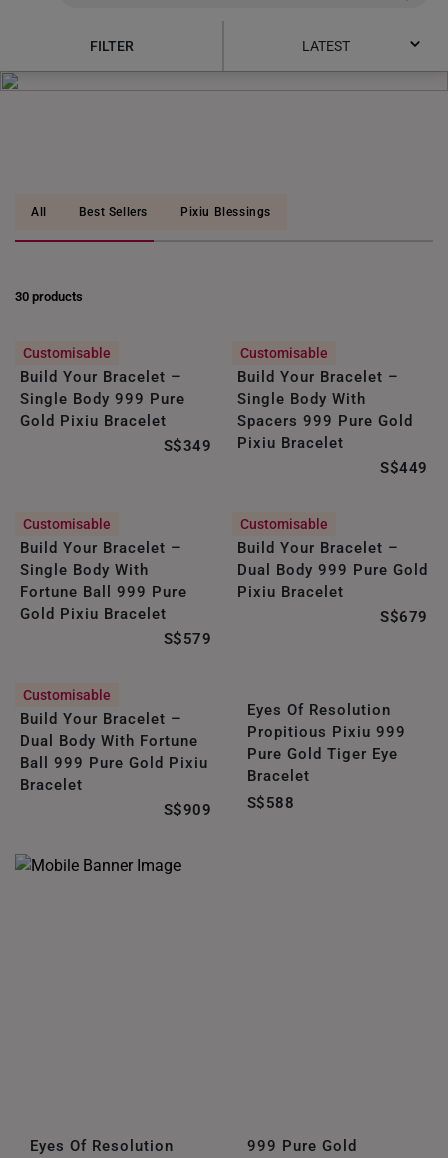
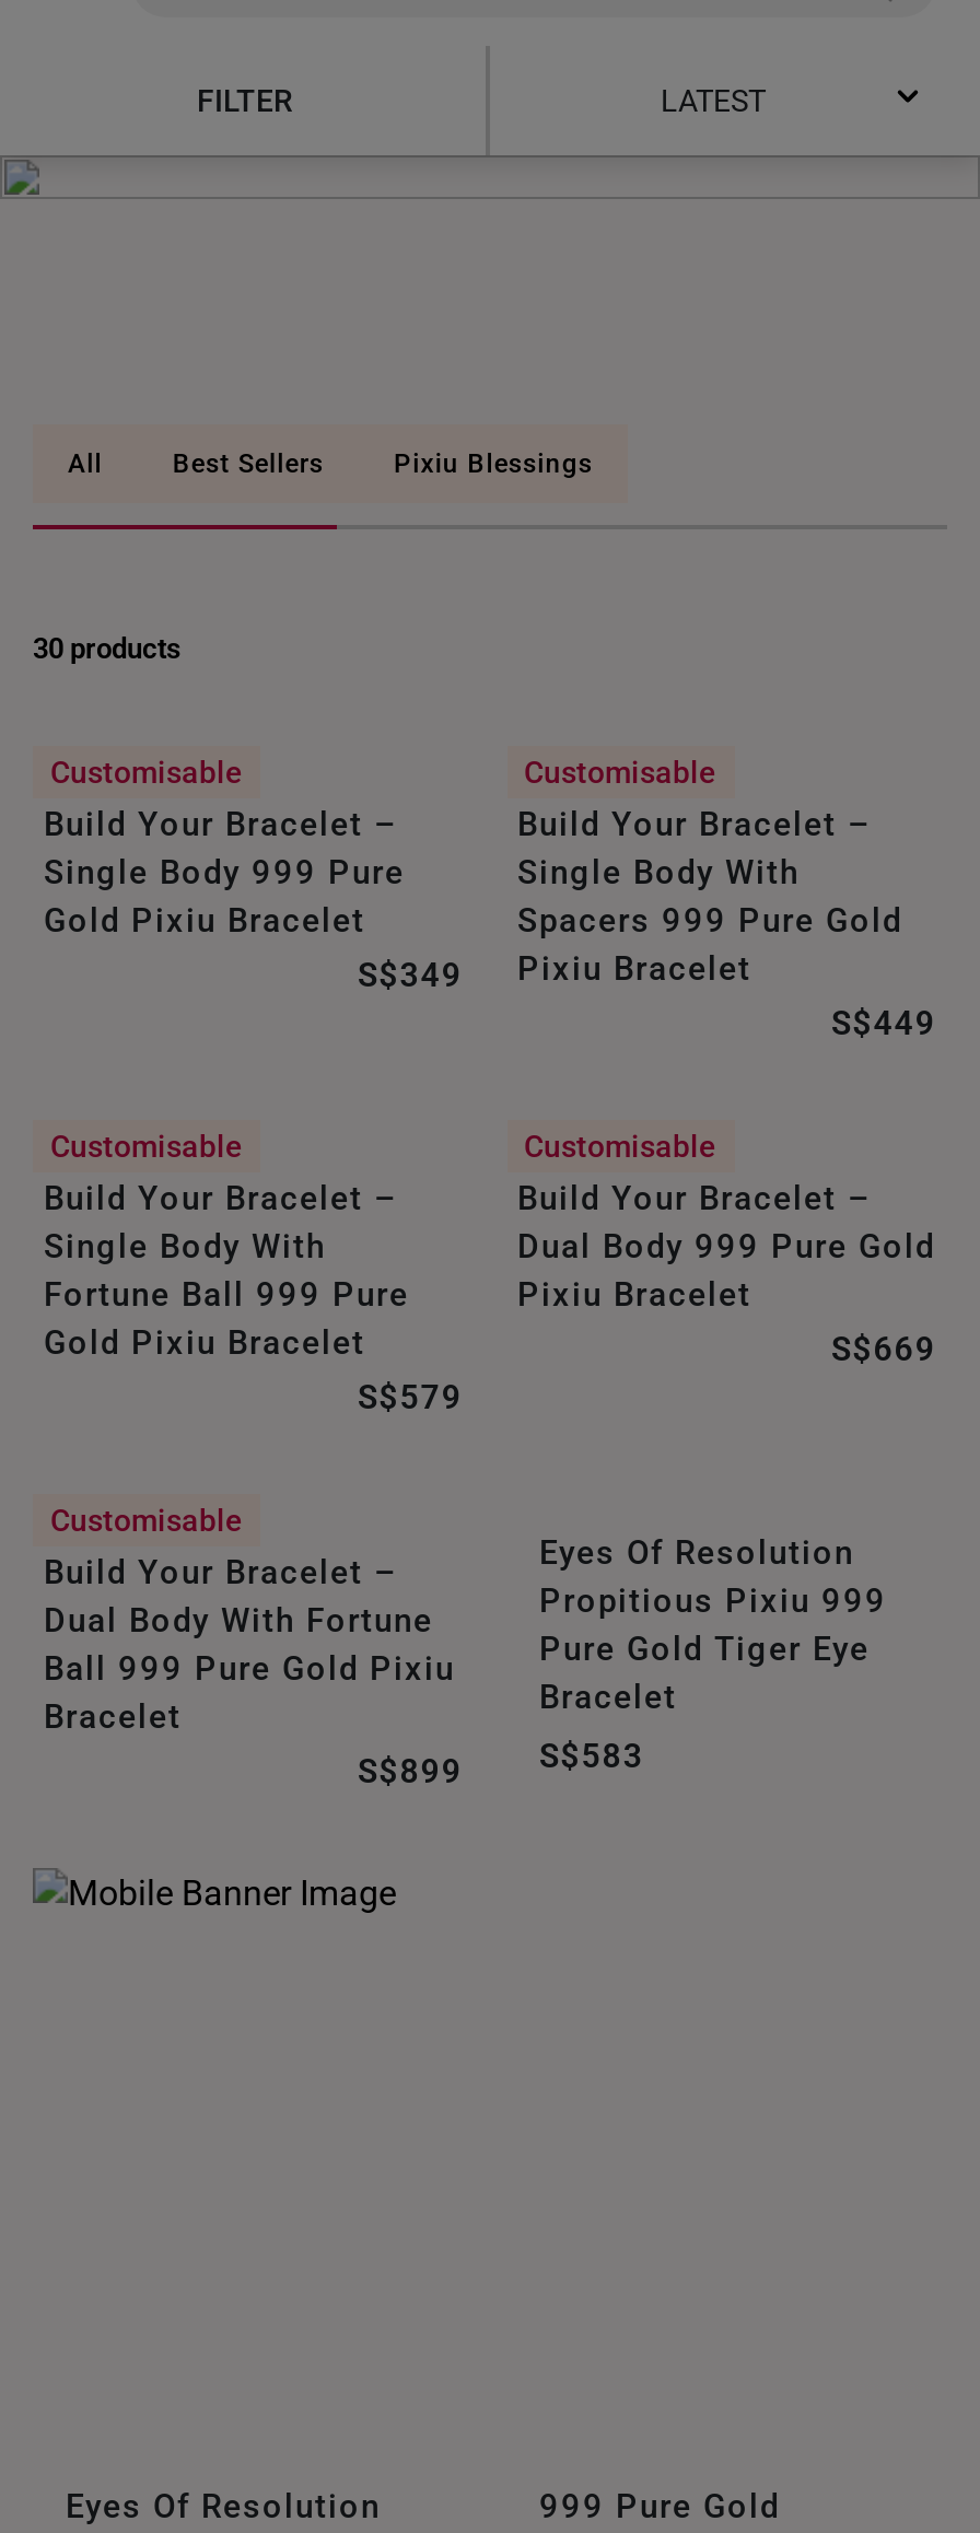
[380,608,428,626] S$679 -> [831,1330,936,1369] S$669
[246,794,294,812] S$588 -> [539,1737,644,1776] S$583
[163,801,211,819] S$909 -> [358,1752,463,1791] S$899

